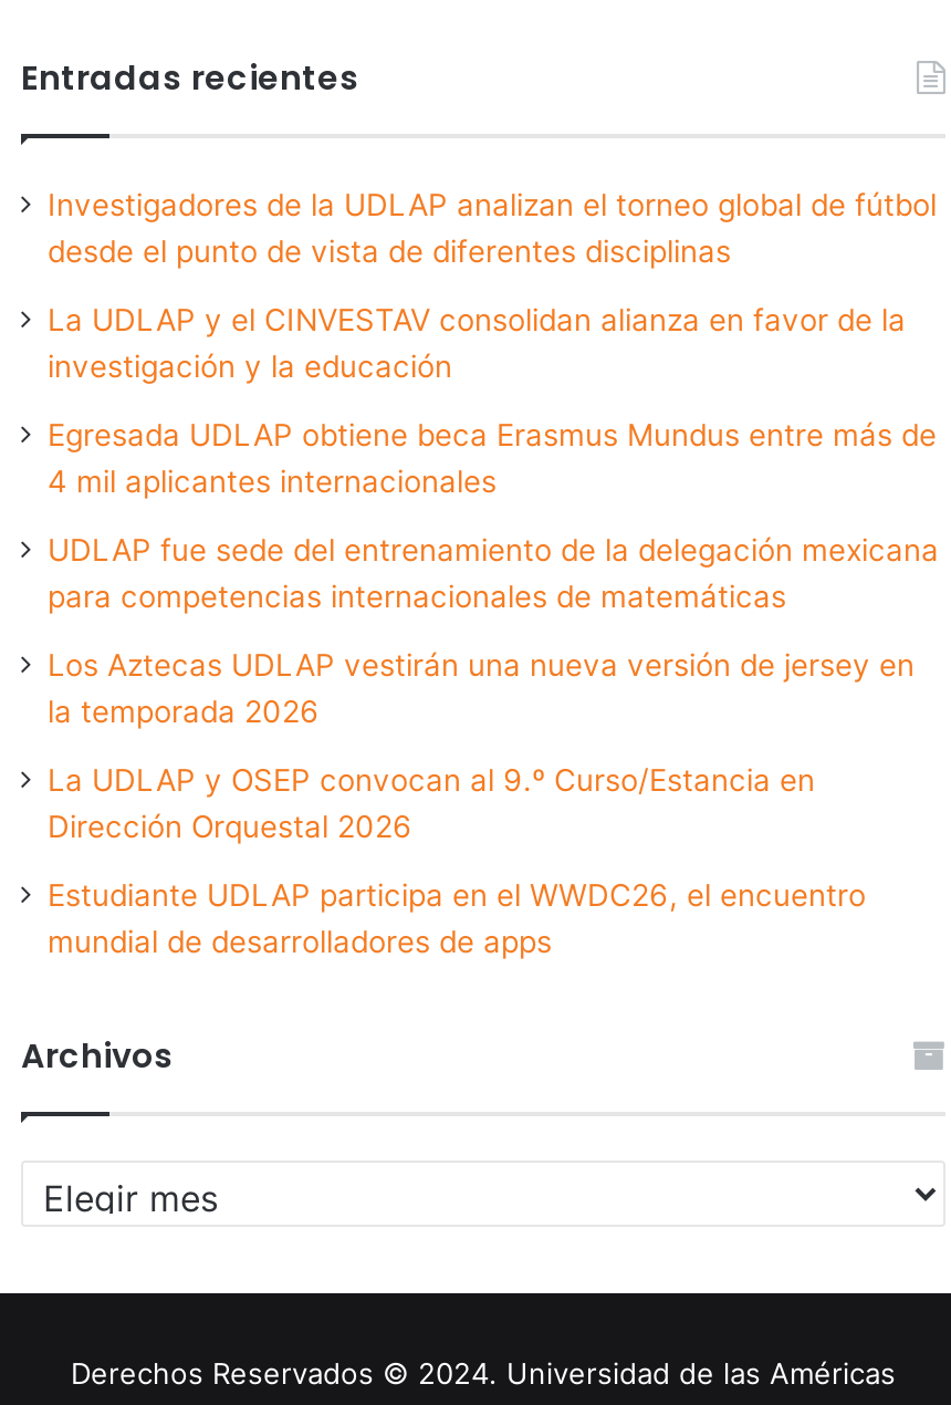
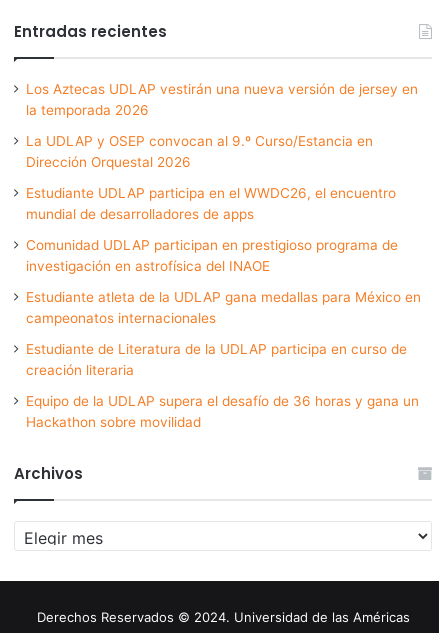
[48,186,939,613] Investigadores de la UDLAP analizan el torneo global de fútbol | desde el punto de vista de diferentes disciplinas | La UDLAP y el CINVESTAV consolidan alianza en favor de la | investigación y la educación | Egresada UDLAP obtiene beca Erasmus Mundus entre más de | 4 mil aplicantes internacionales | UDLAP fue sede del entrenamiento de la delegación mexicana | para competencias internacionales de matemáticas -> none
moved [48,647,915,958] -> [26,81,418,222]: Los Aztecas UDLAP vestirán una nueva versión de jersey en | la temporada 2026 | La UDLAP y OSEP convocan al 9.º Curso/Estancia en | Dirección Orquestal 2026 | Estudiante UDLAP participa en el WWDC26, el encuentro | mundial de desarrolladores de apps
none -> [26,237,421,430] Comunidad UDLAP participan en prestigioso programa de | investigación en astrofísica del INAOE | Estudiante atleta de la UDLAP gana medallas para México en | campeonatos internacionales | Estudiante de Literatura de la UDLAP participa en curso de | creación literaria | Equipo de la UDLAP supera el desafío de 36 horas y gana un | Hackathon sobre movilidad

